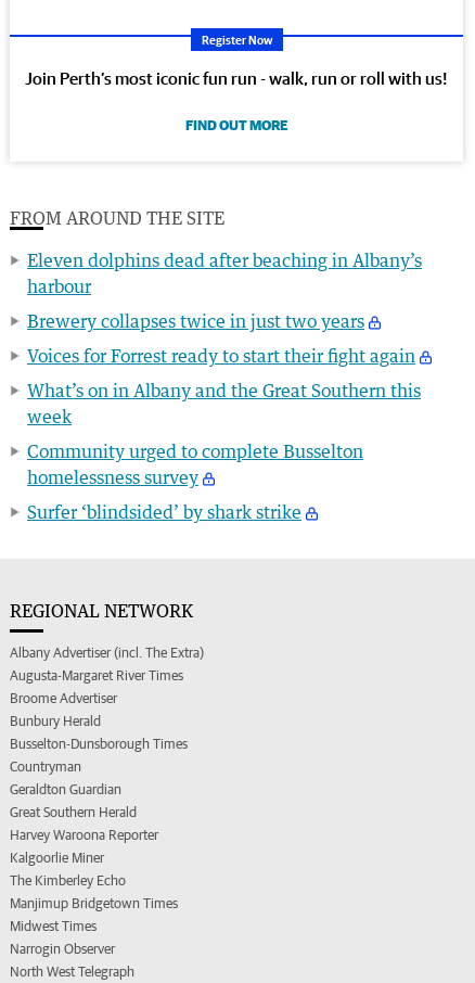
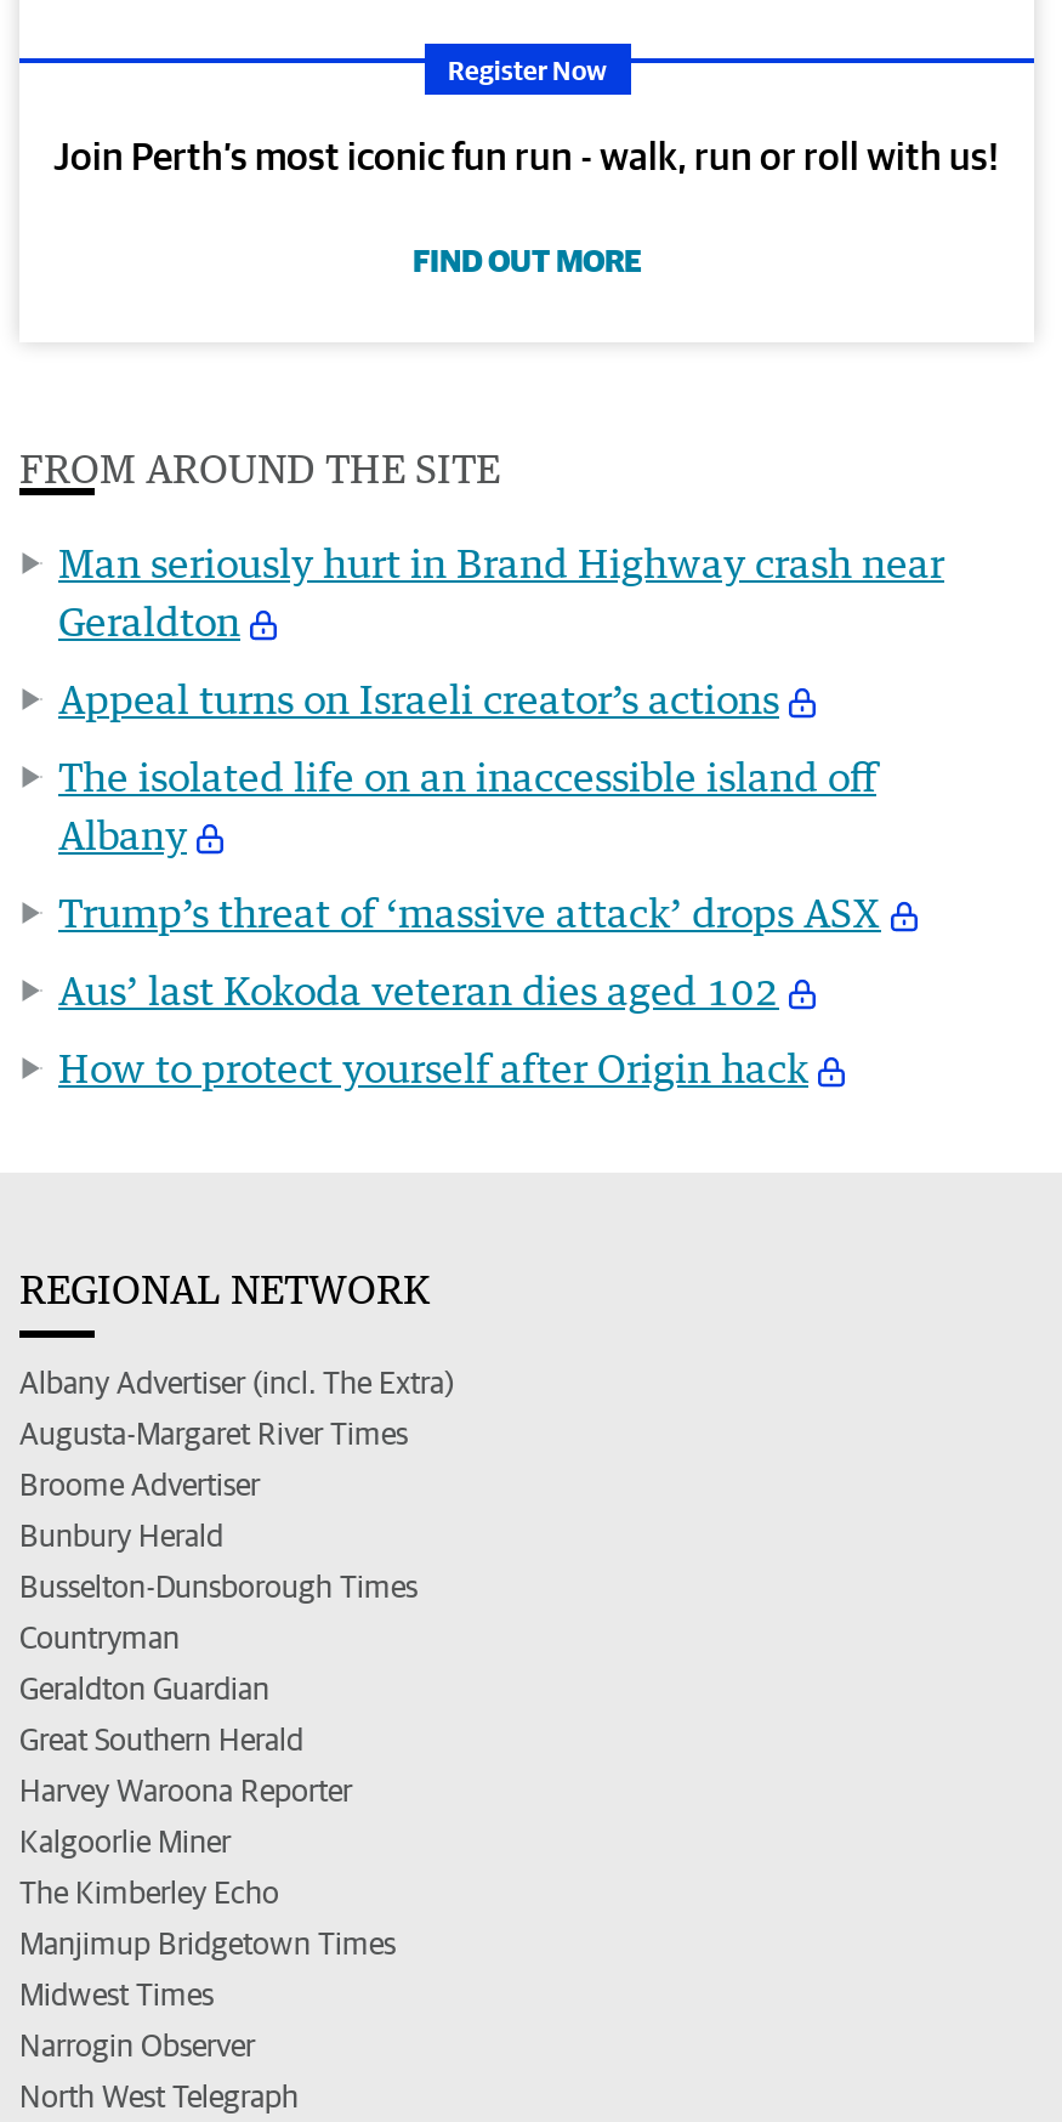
[27,249,422,297] Eleven dolphins dead after beaching in Albany’s | harbour -> [58,538,944,645] Man seriously hurt in Brand Highway crash near | Geraldton
[27,310,364,331] Brewery collapses twice in just two years -> [58,674,779,722] Appeal turns on Israeli creator’s actions
[27,344,415,366] Voices for Forrest ready to start their fight again -> [58,751,876,858] The isolated life on an inaccessible island off | Albany
[27,379,421,427] What’s on in Albany and the Great Southern this | week -> [58,887,881,936] Trump’s threat of ‘massive attack’ drops ASX
[27,440,363,488] Community urged to complete Busselton | homelessness survey -> [58,965,779,1014] Aus’ last Kokoda veteran dies aged 102
[27,501,301,522] Surfer ‘blindsided’ by shark strike -> [58,1043,808,1091] How to protect yourself after Origin hack

